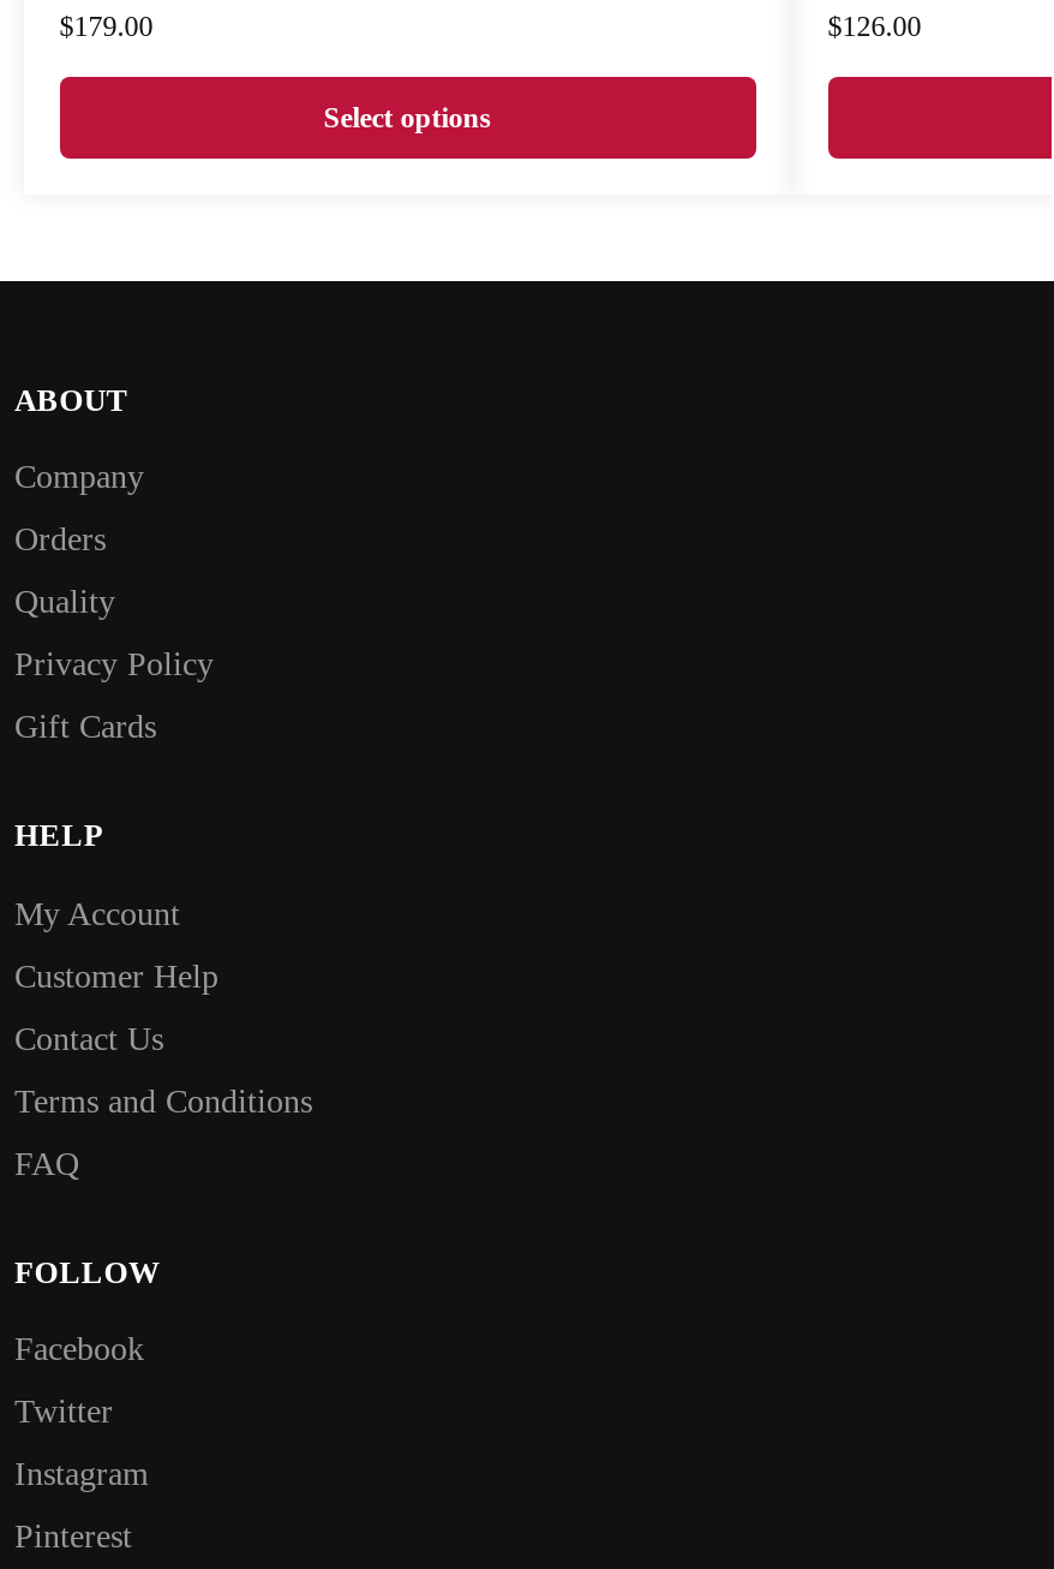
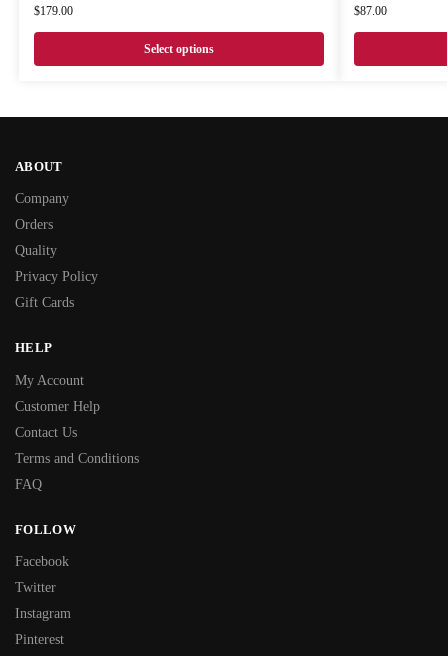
[828,9,921,43] $126.00 -> [354,4,387,18] $87.00

